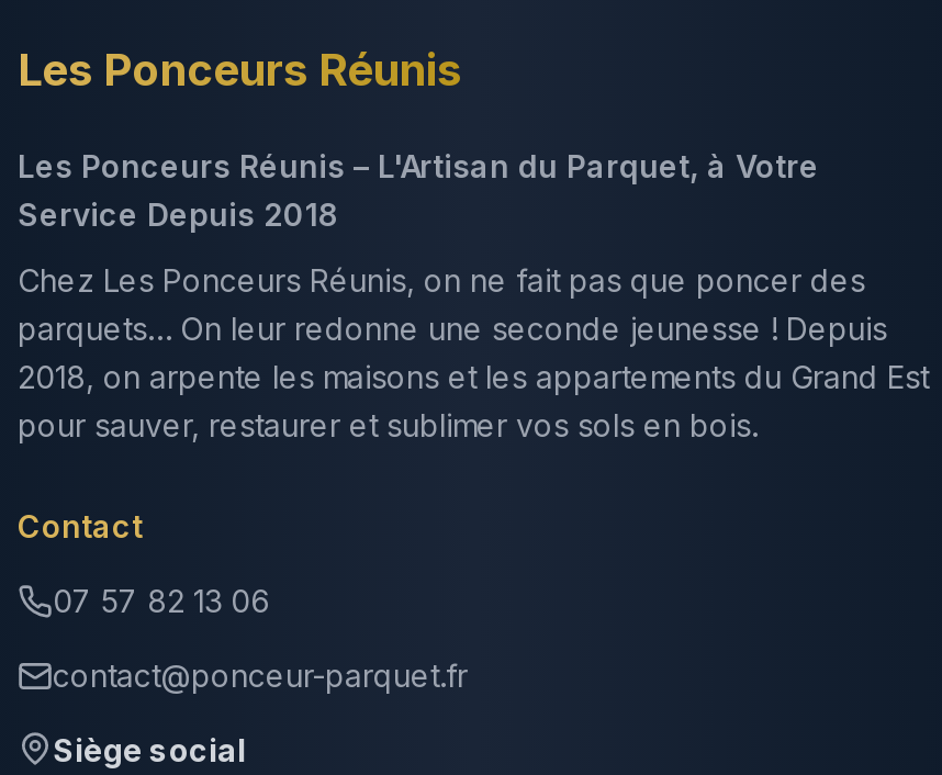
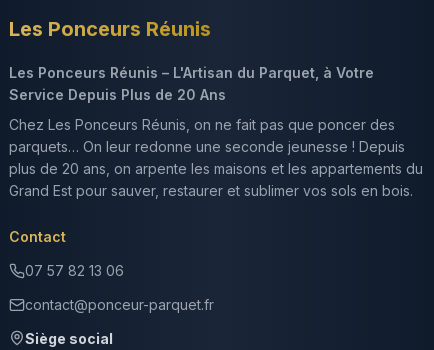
[18,195,340,233] Service Depuis 2018 -> [9,86,226,103] Service Depuis Plus de 20 Ans
[18,358,929,443] 2018, on arpente les maisons et les appartements du Grand Est | pour sauver, restaurer et sublimer vos sols en bois. -> [9,160,423,199] plus de 20 ans, on arpente les maisons et les appartements du | Grand Est pour sauver, restaurer et sublimer vos sols en bois.

